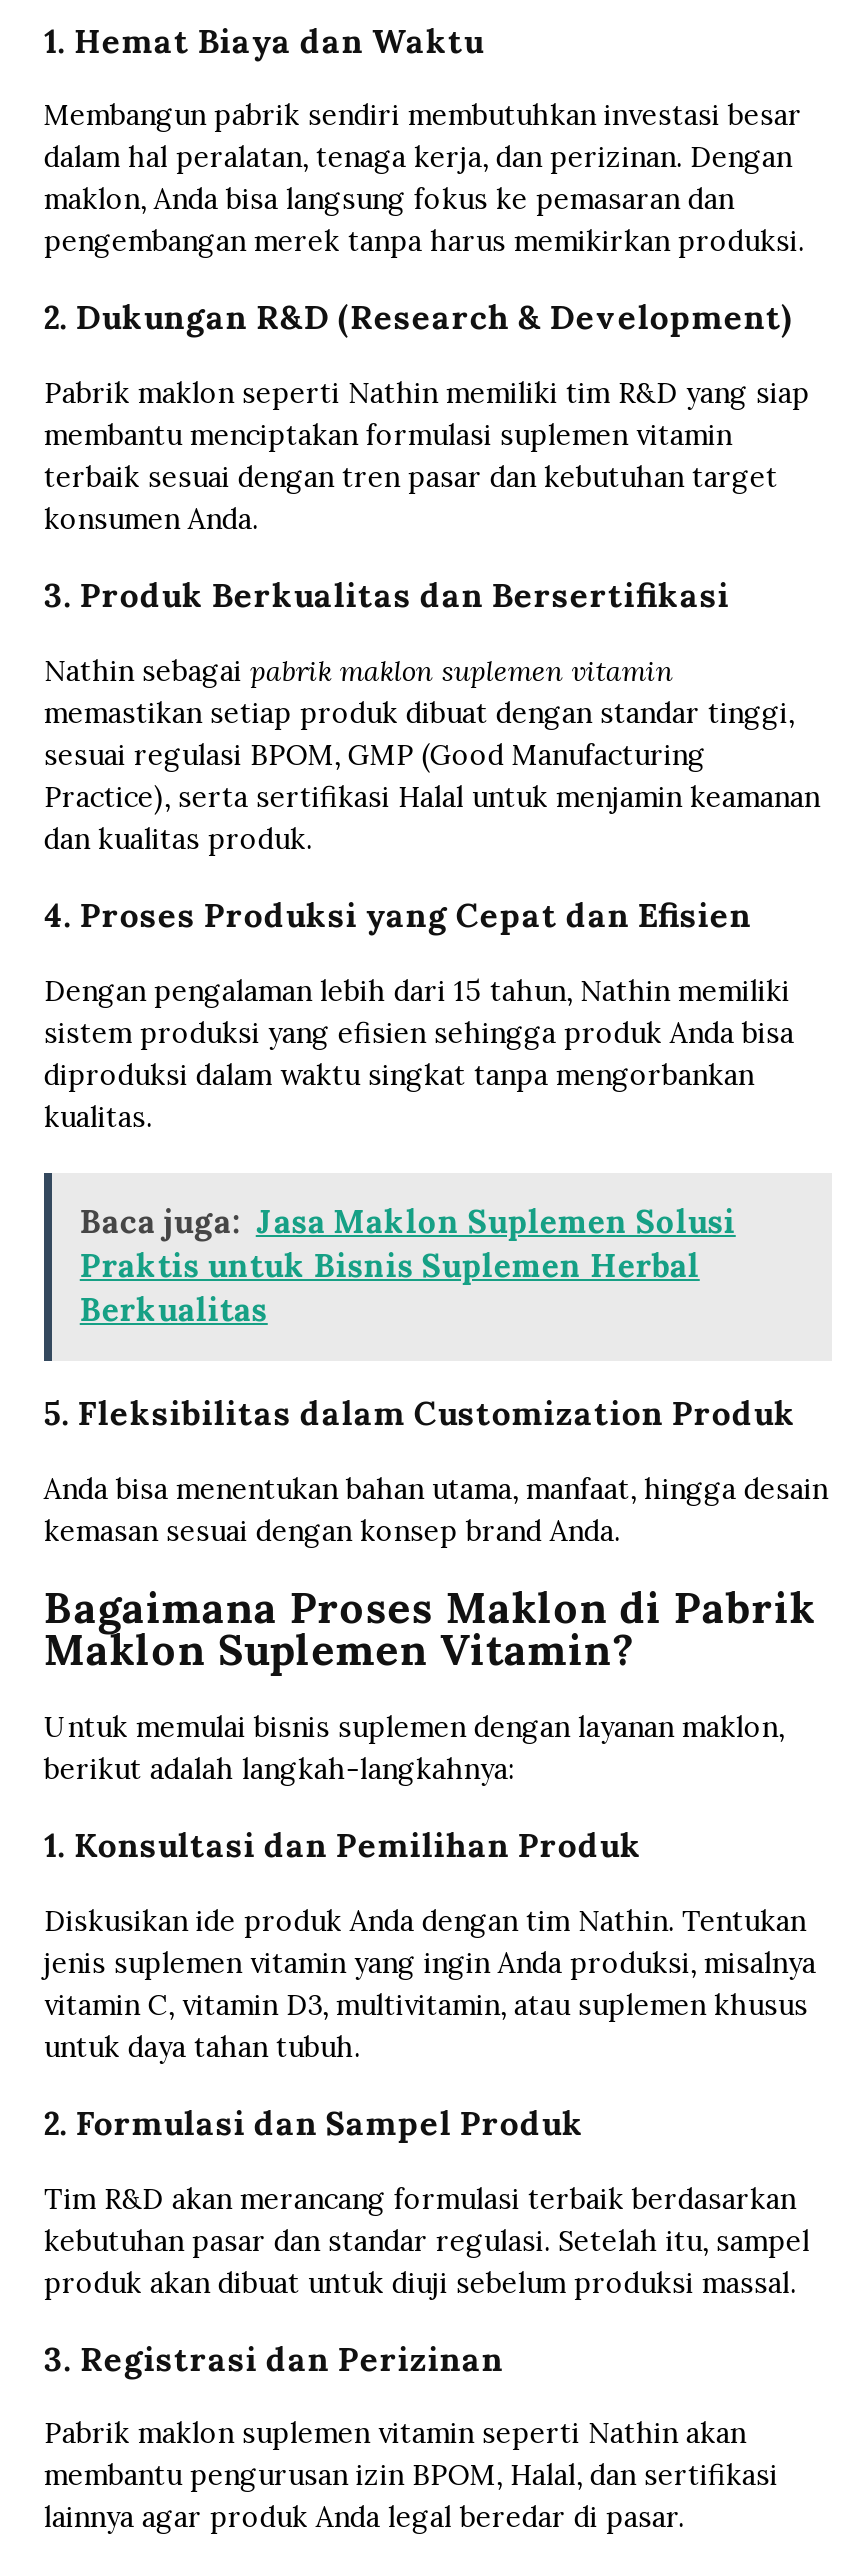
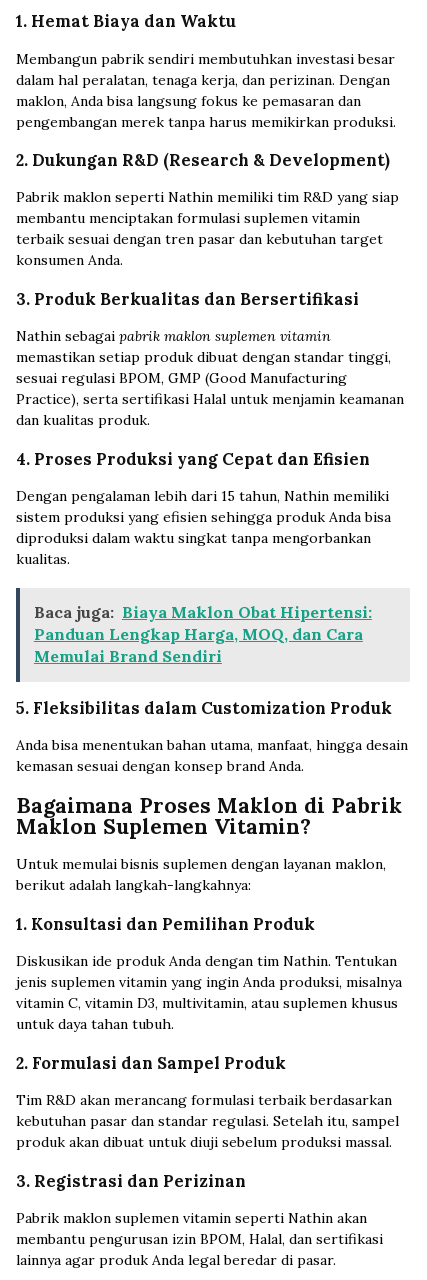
[80,1201,736,1329] Baca juga: Jasa Maklon Suplemen Solusi | Praktis untuk Bisnis Suplemen Herbal | Berkualitas -> [34,602,372,666] Baca juga: Biaya Maklon Obat Hipertensi: | Panduan Lengkap Harga, MOQ, dan Cara | Memulai Brand Sendiri

